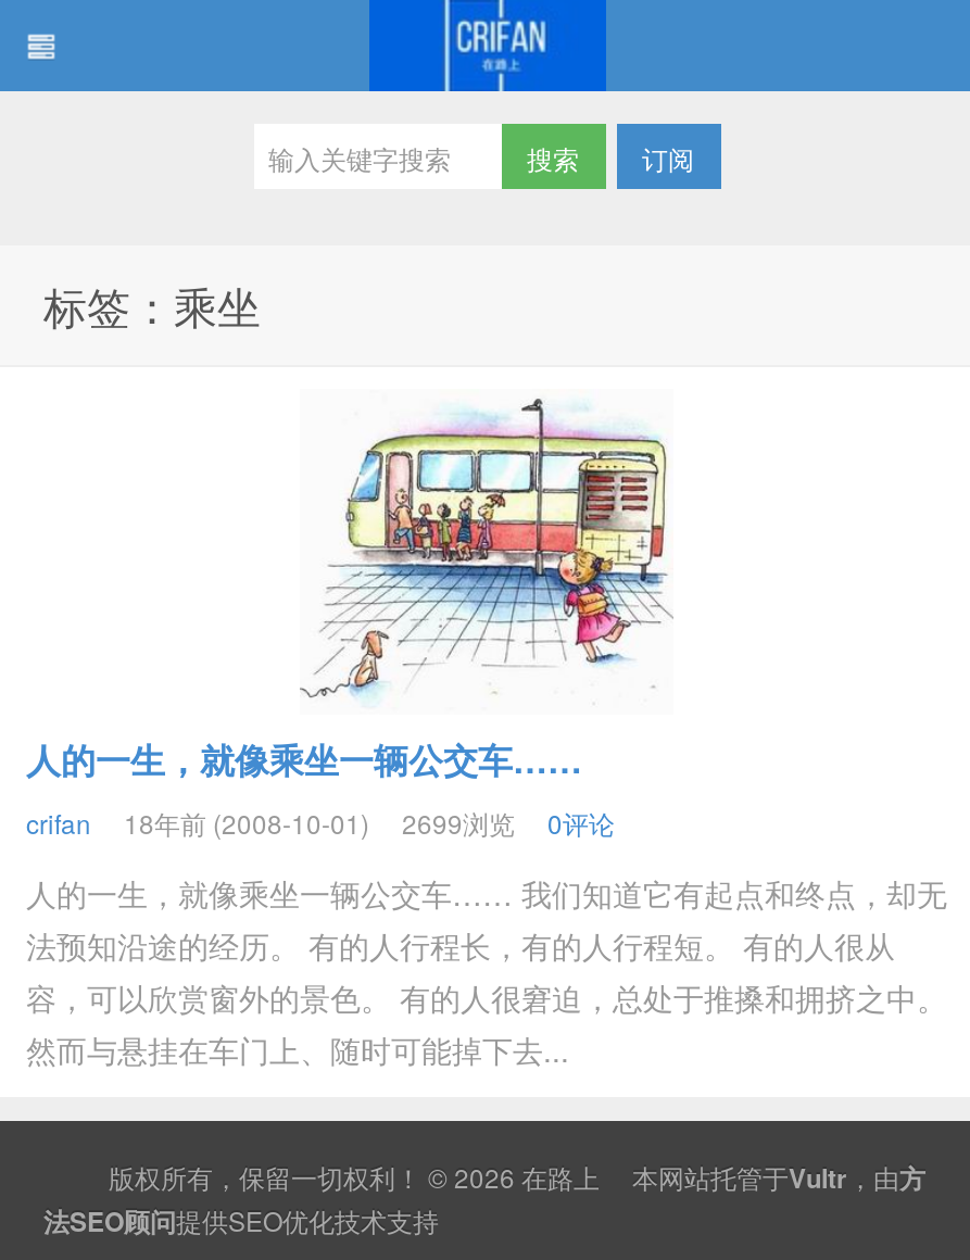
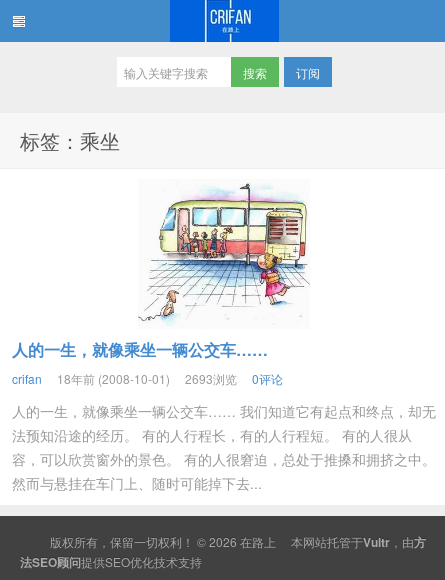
[26,804,615,841] crifan 18年前 (2008-10-01) 2699浏览 0评论 -> [12,370,283,387] crifan 18年前 (2008-10-01) 2693浏览 0评论

